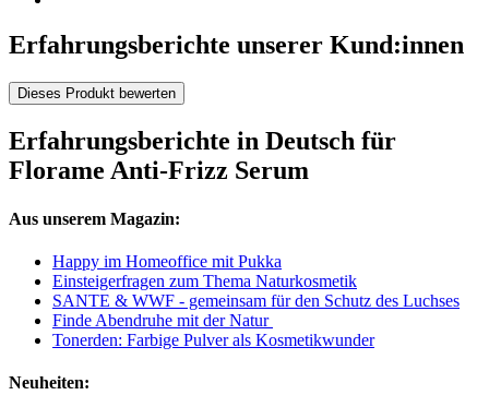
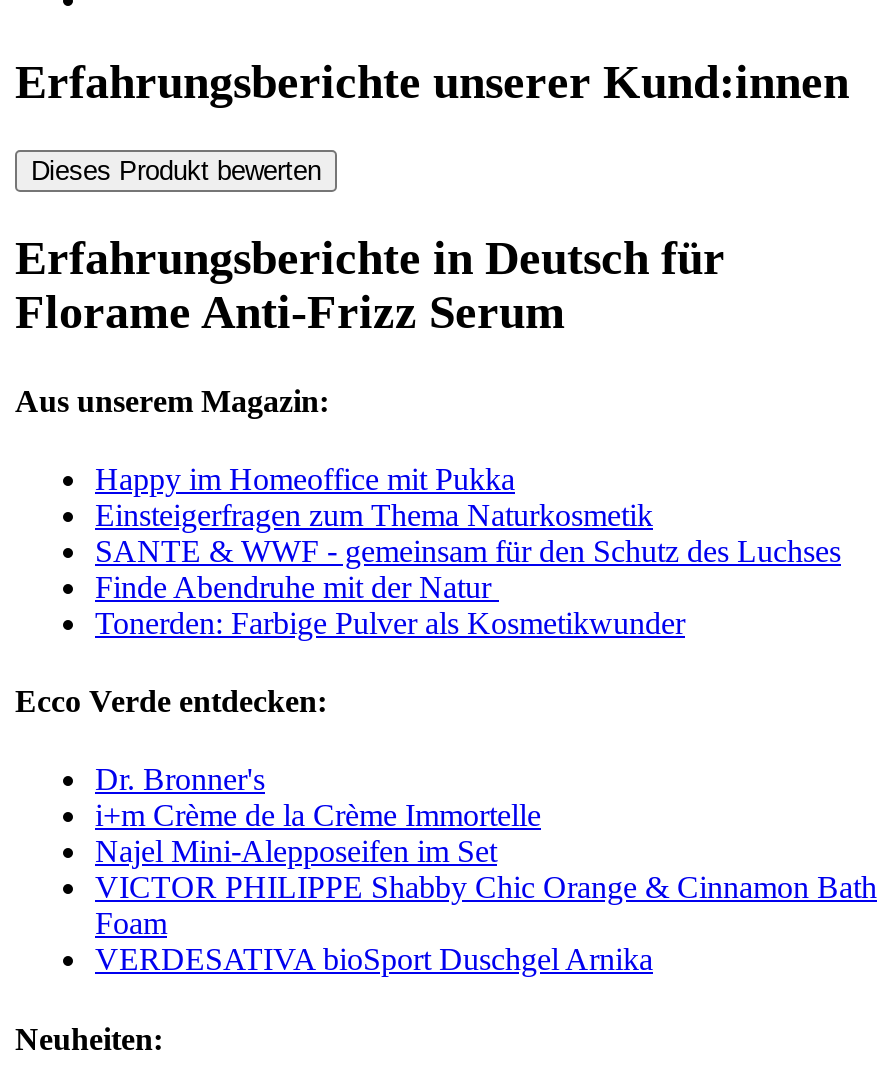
none -> [15,684,877,977] Ecco Verde entdecken: | Dr. Bronner's | i+m Crème de la Crème Immortelle | Najel Mini-Alepposeifen im Set | VICTOR PHILIPPE Shabby Chic Orange & Cinnamon Bath | Foam | VERDESATIVA bioSport Duschgel Arnika

